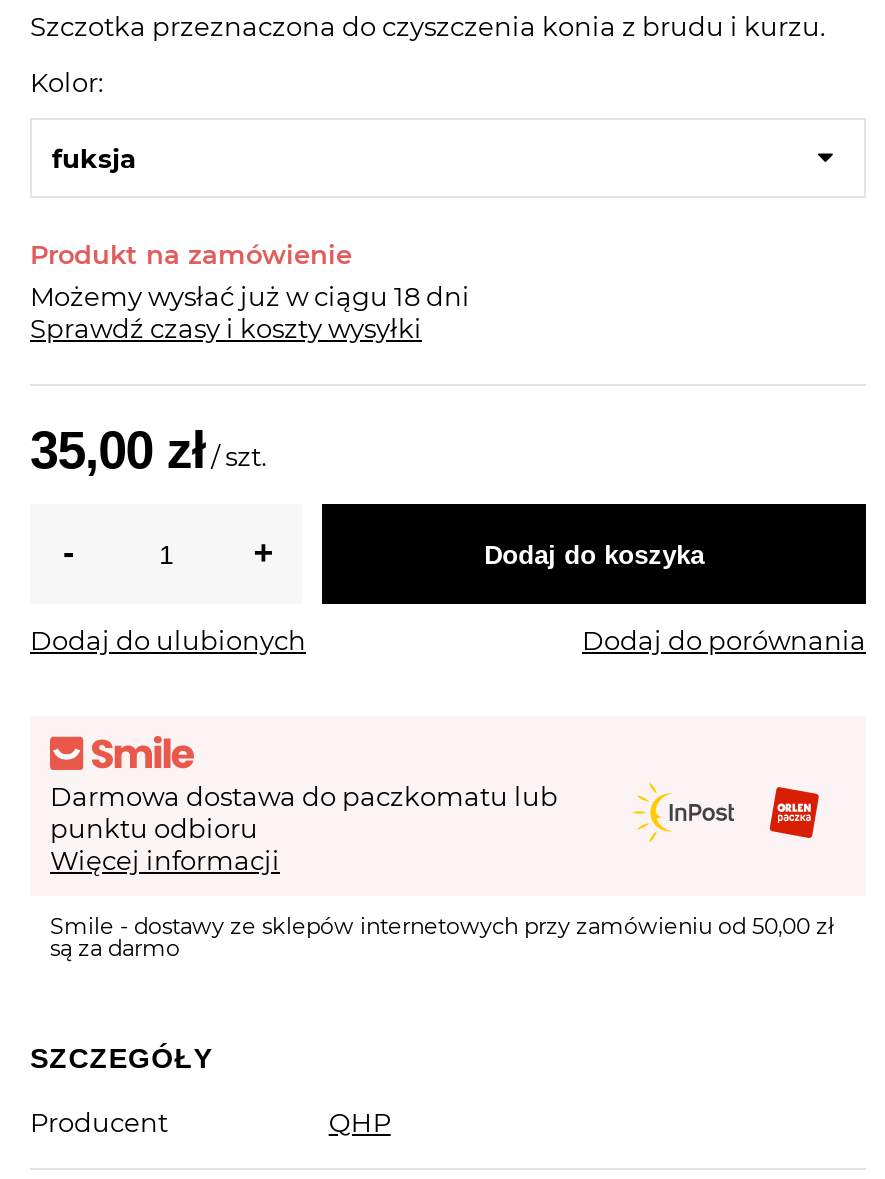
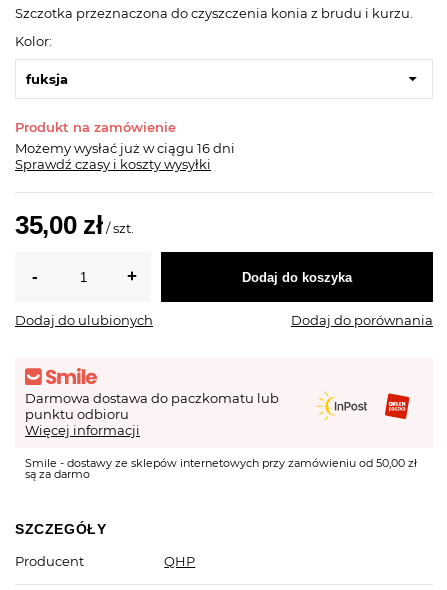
[30,280,470,312] Możemy wysłać już w ciągu 18 dni -> [15,140,235,156] Możemy wysłać już w ciągu 16 dni

